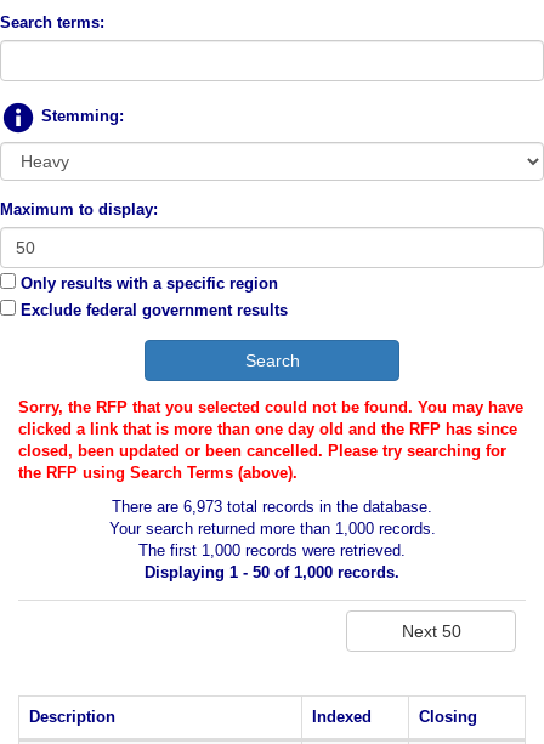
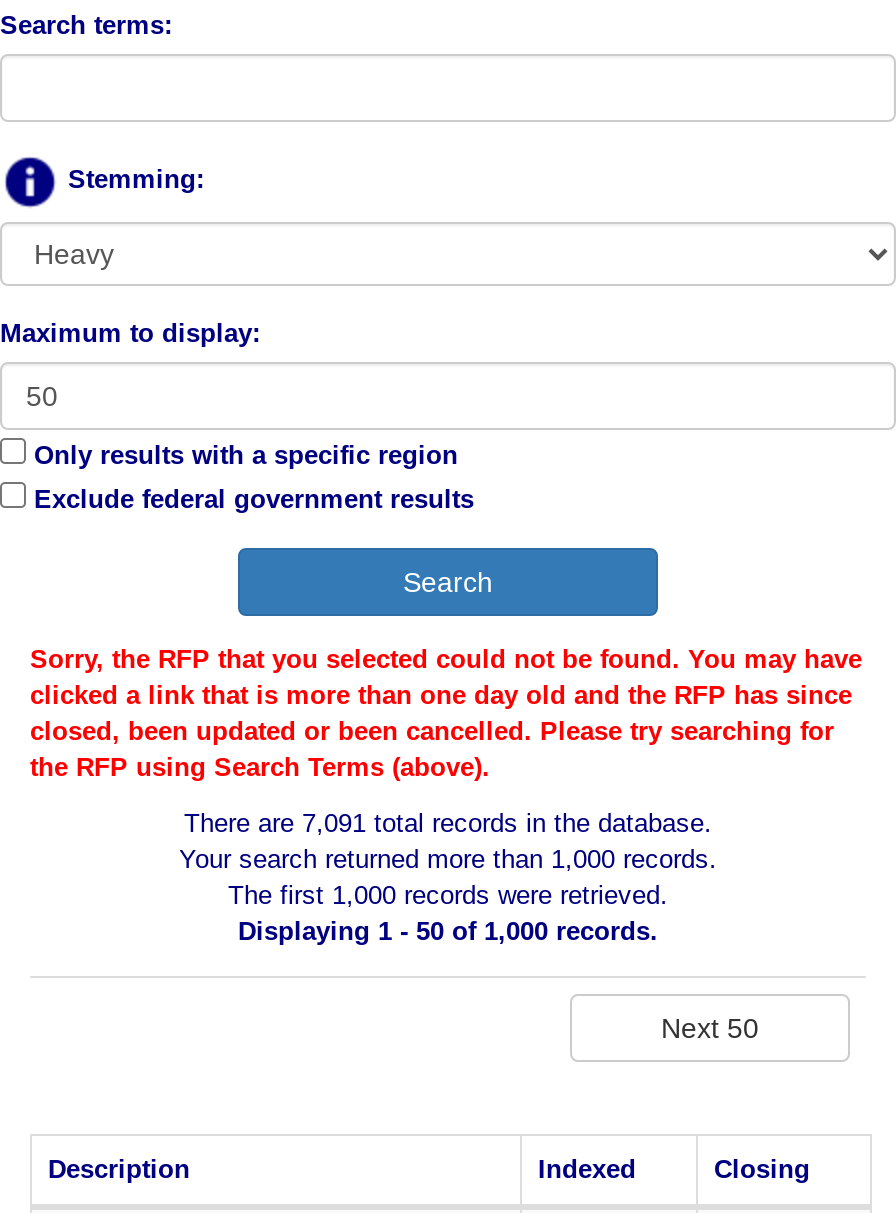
[112,498,432,516] There are 6,973 total records in the database. -> [184,808,712,838] There are 7,091 total records in the database.

